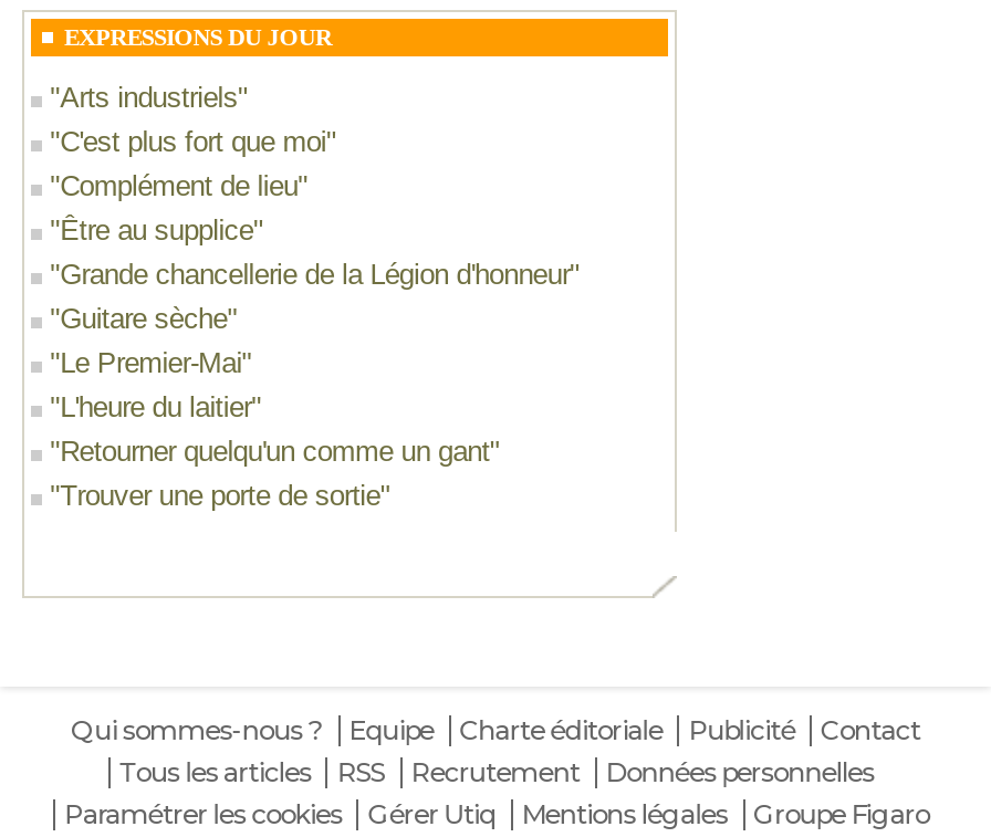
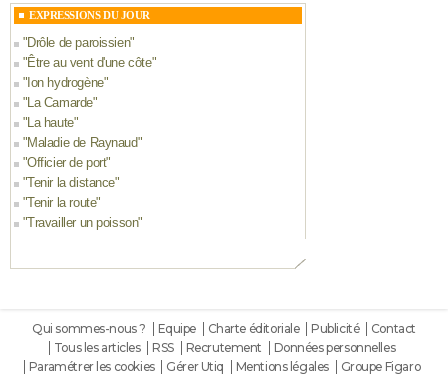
[42,81,580,512] "Arts industriels" | "C'est plus fort que moi" | "Complément de lieu" | "Être au supplice" | "Grande chancellerie de la Légion d'honneur" | "Guitare sèche" | "Le Premier-Mai" | "L'heure du laitier" | "Retourner quelqu'un comme un gant" | "Trouver une porte de sortie" -> [19,35,156,230] "Drôle de paroissien" | "Être au vent d'une côte" | "Ion hydrogène" | "La Camarde" | "La haute" | "Maladie de Raynaud" | "Officier de port" | "Tenir la distance" | "Tenir la route" | "Travailler un poisson"

